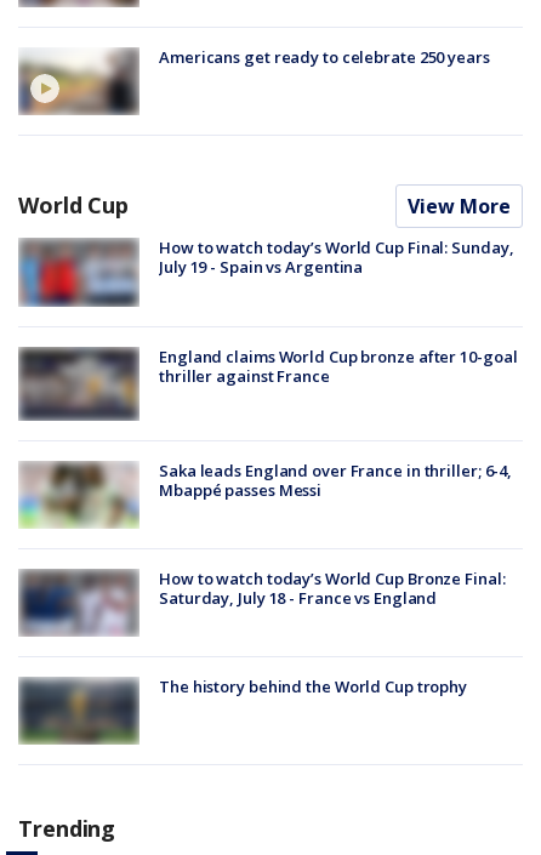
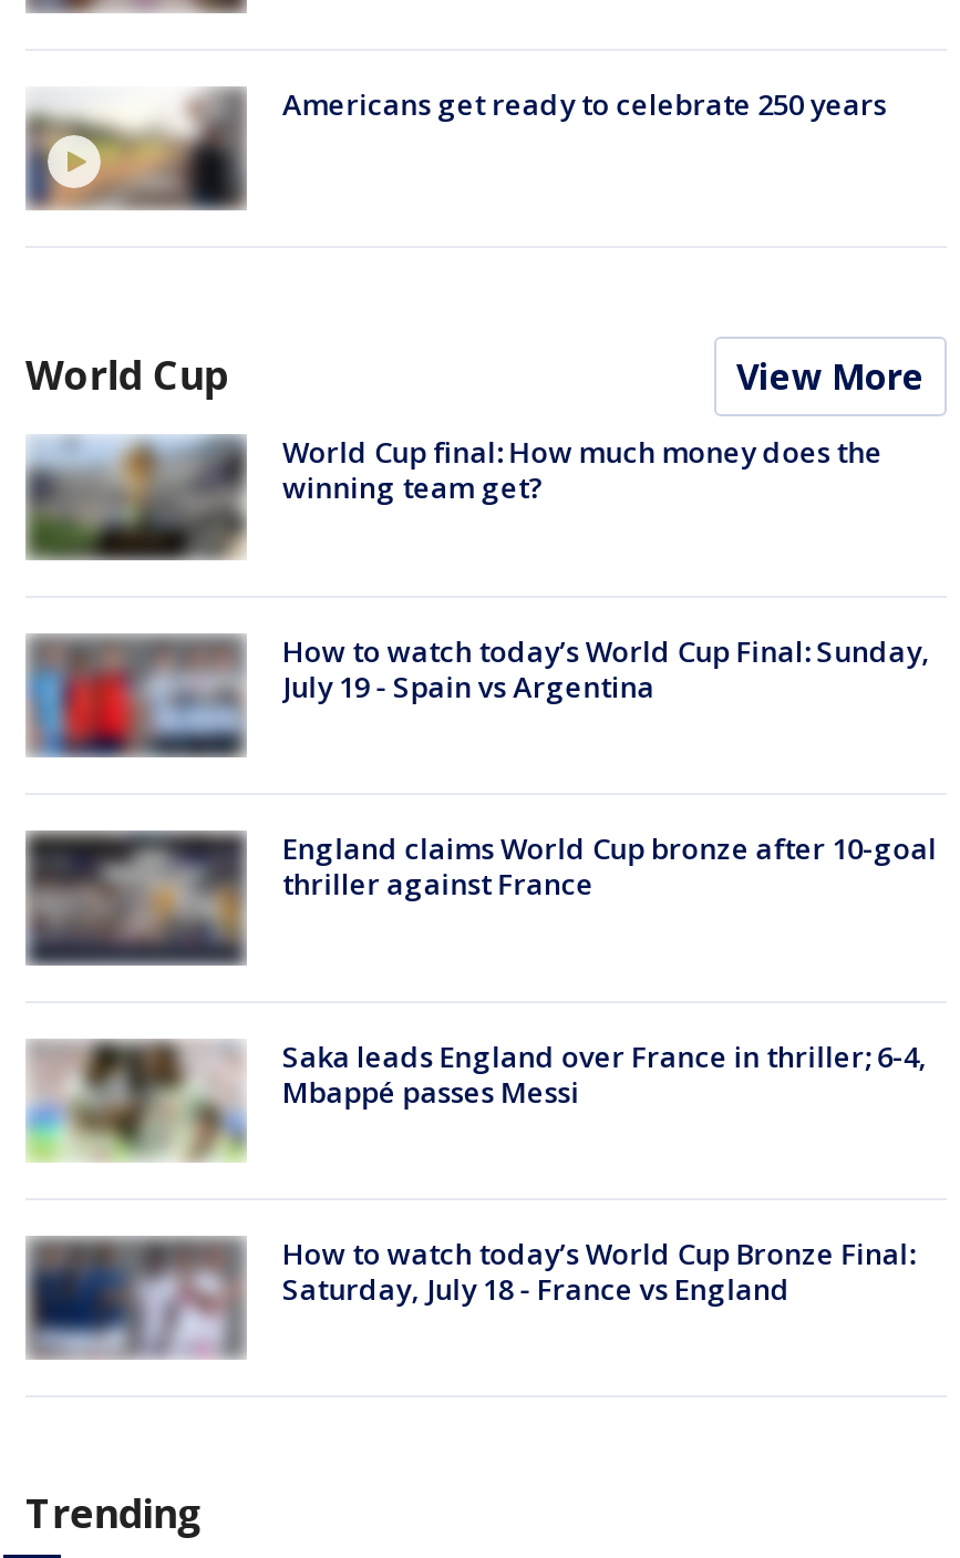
none -> [28,432,882,560] [image] | World Cup final: How much money does the | winning team get?
moved [17,237,517,609] -> [23,630,937,1309]: [image] | How to watch today’s World Cup Final: Sunday, | July 19 - Spain vs Argentina | ... | How to watch today’s World Cup Bronze Final: | Saturday, July 18 - France vs England
[21,676,467,745] [image] | The history behind the World Cup trophy -> none

